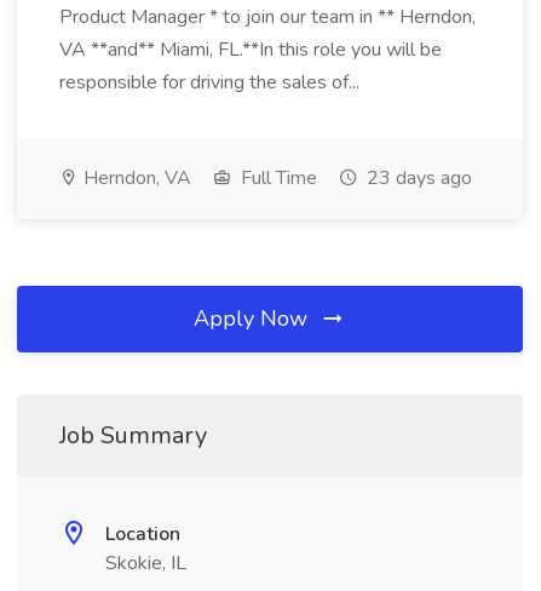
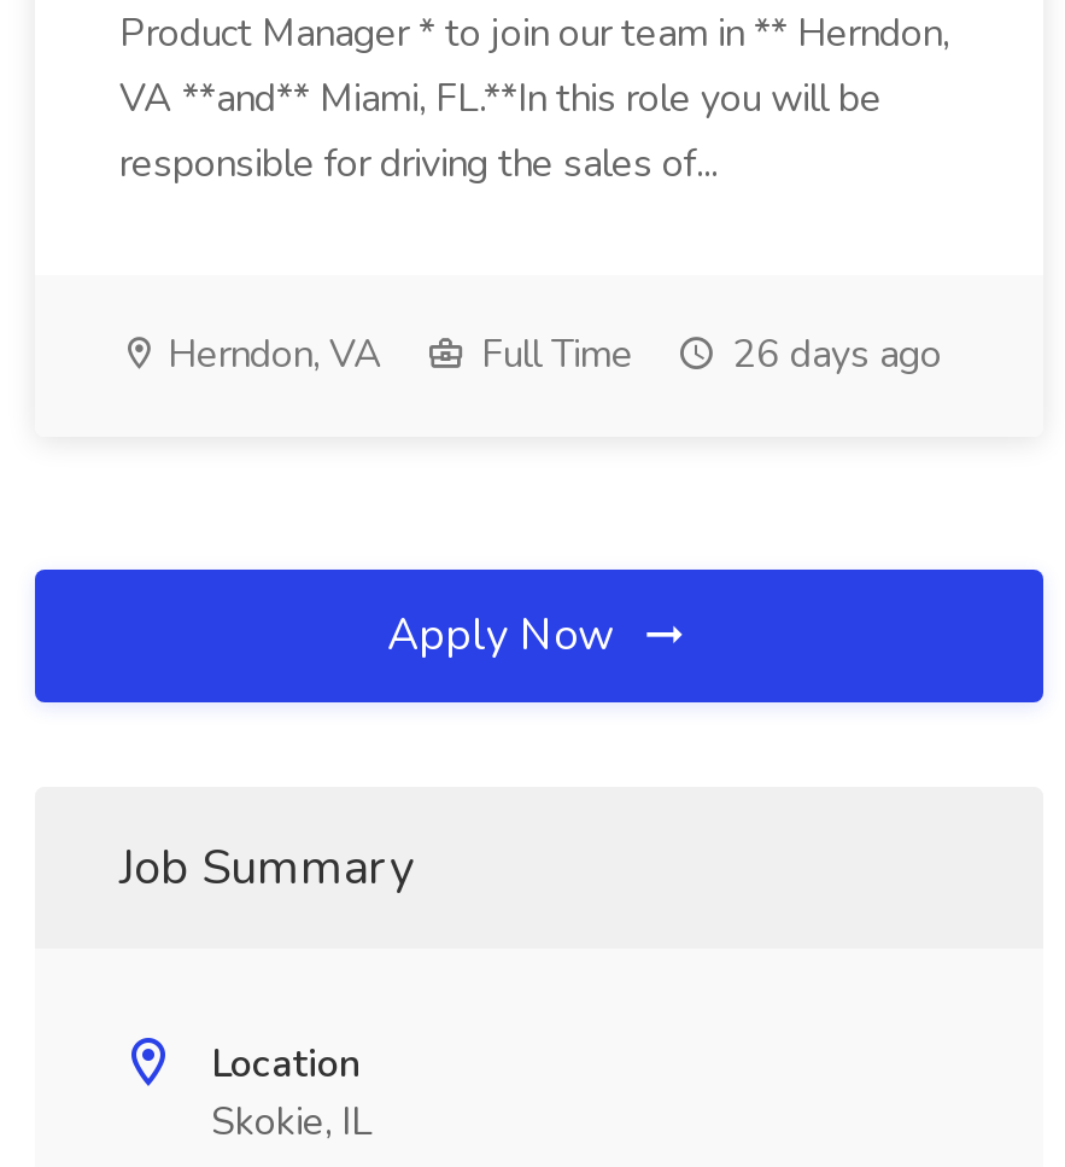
[79,165,472,191] Herndon, VA Full Time 23 days ago -> [158,328,942,381] Herndon, VA Full Time 26 days ago

